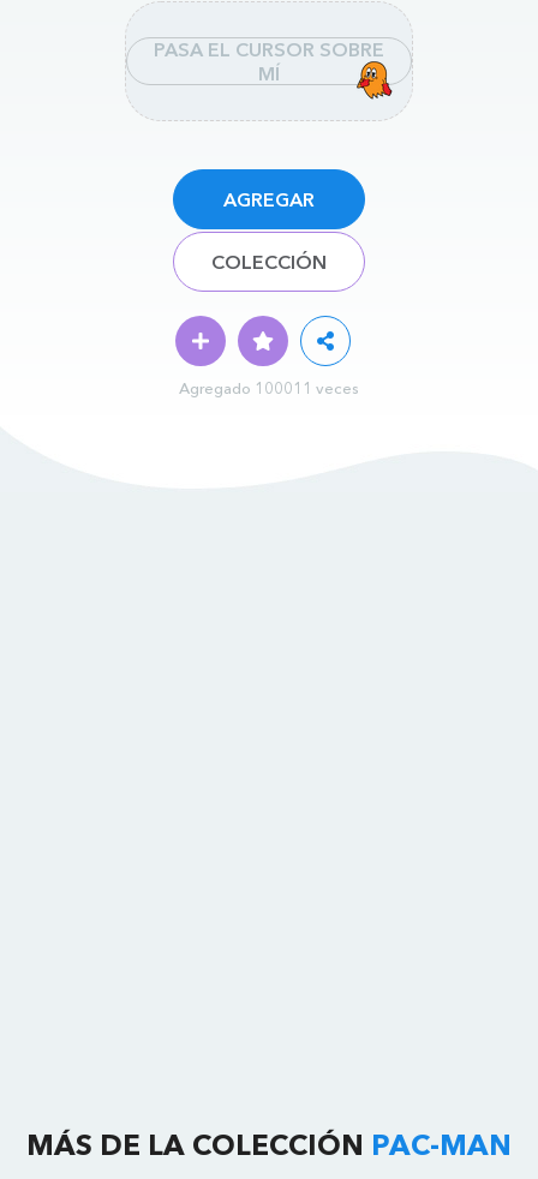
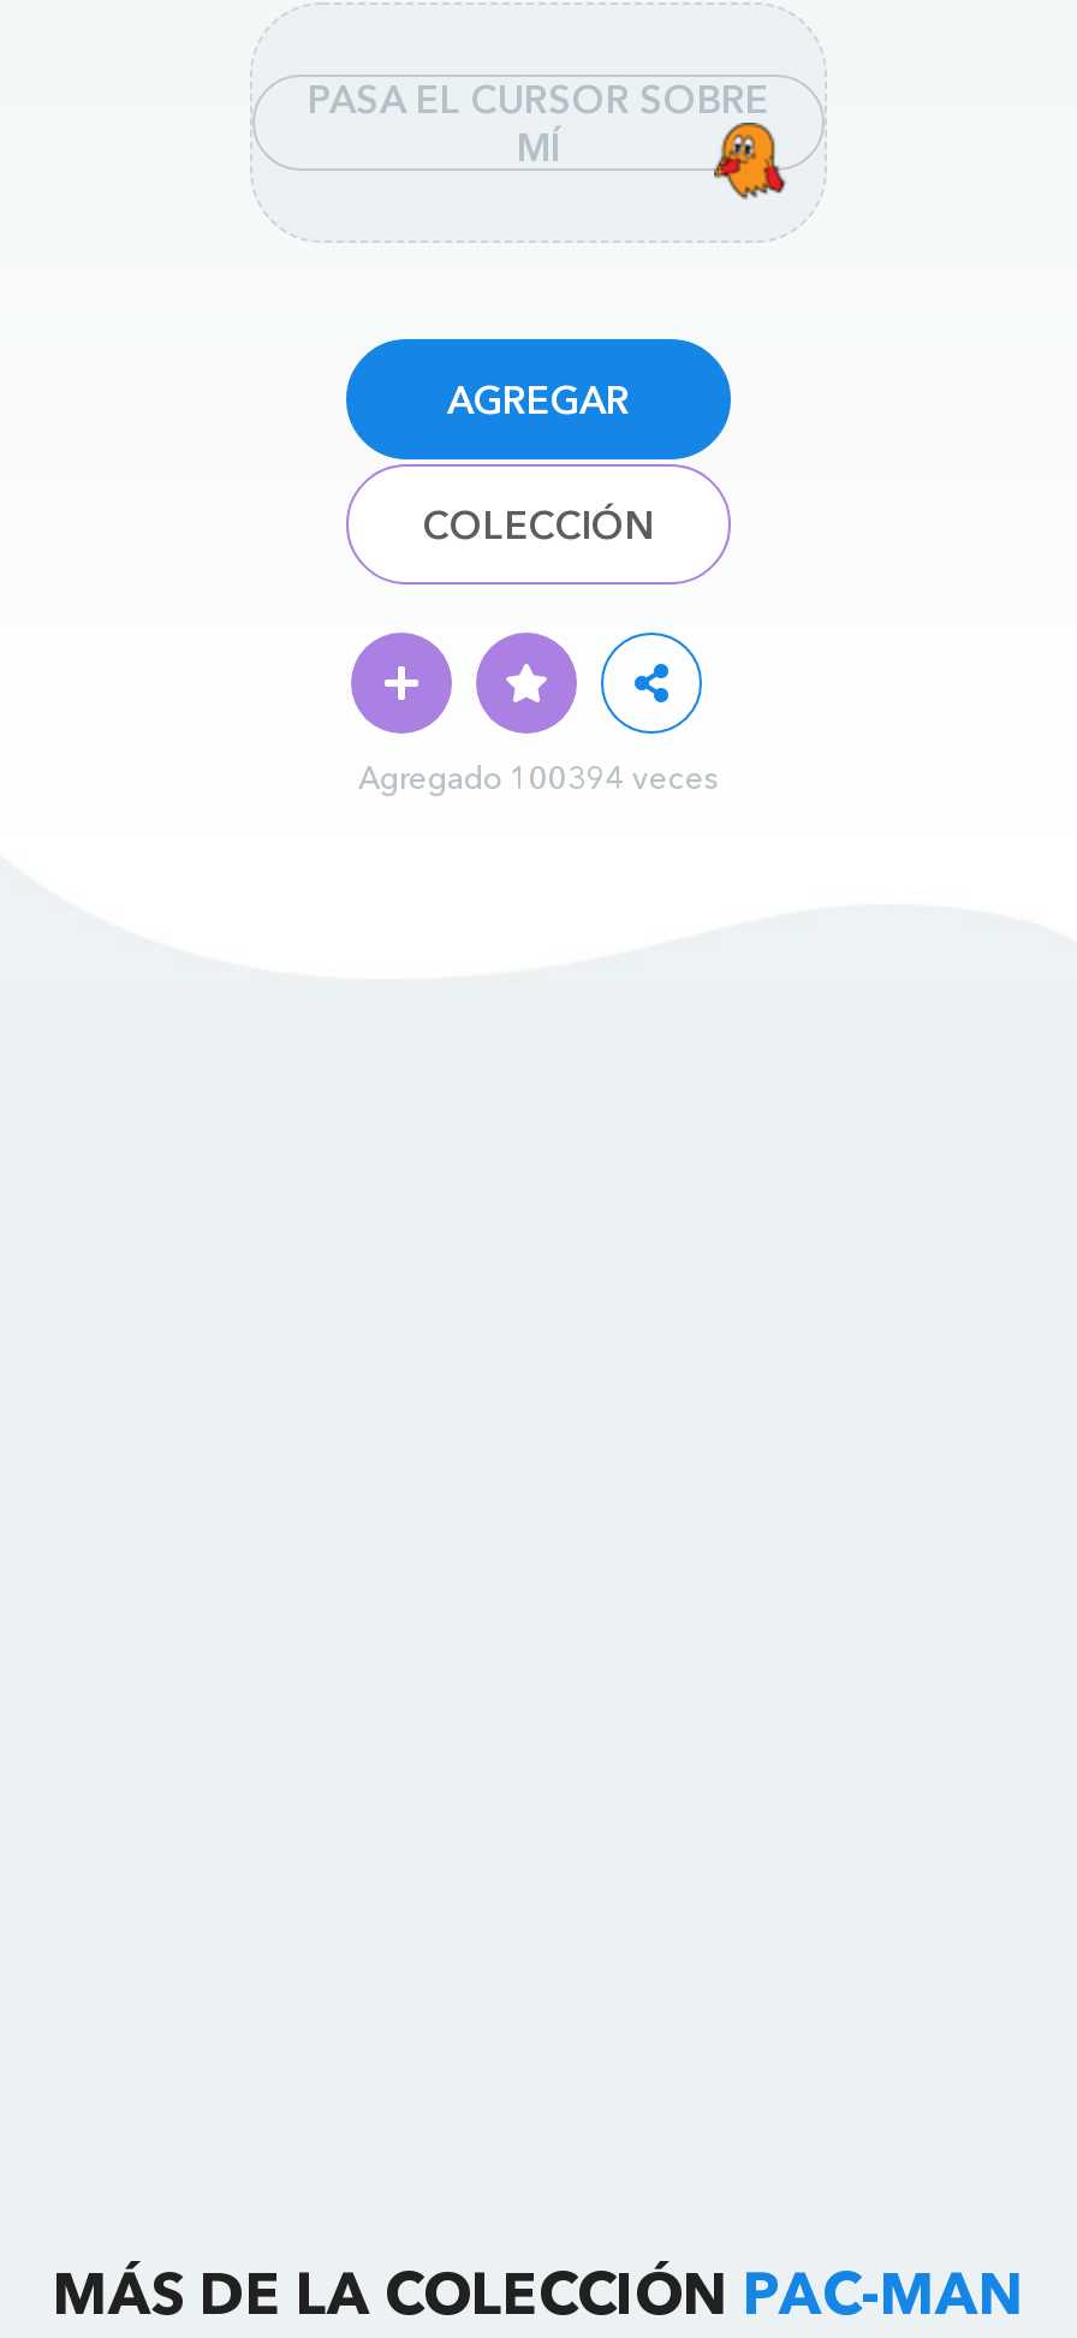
[179,378,359,397] Agregado 100011 veces -> [358,756,719,795] Agregado 100394 veces

